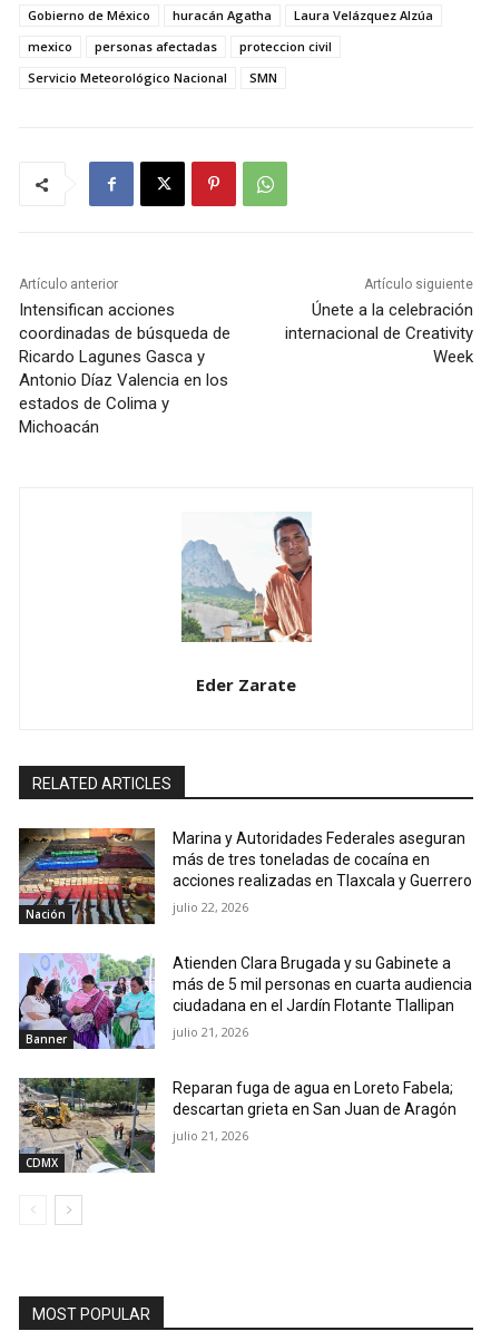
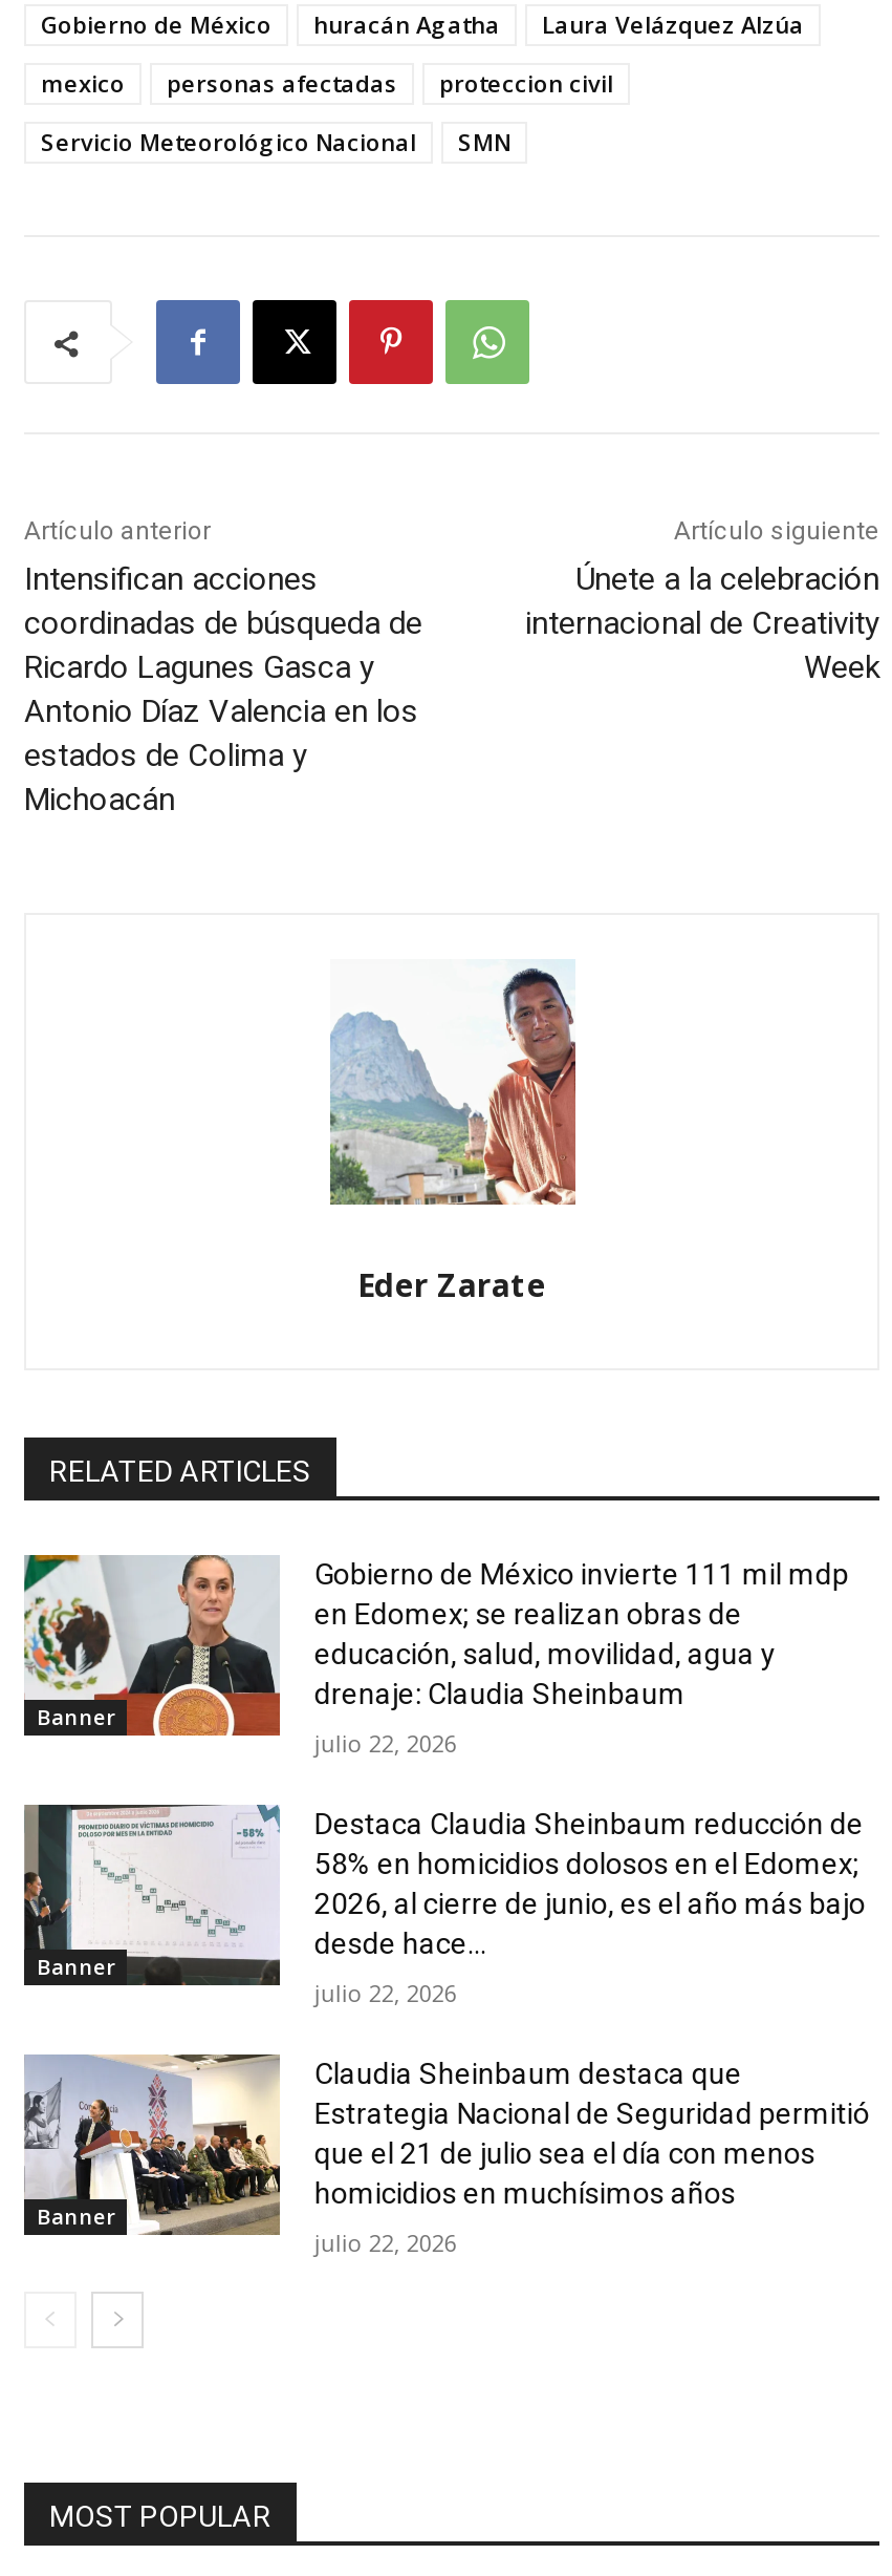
[18,827,156,925] [image] | Nación -> [22,1553,280,1750] [image] | Banner
[173,830,473,890] Marina y Autoridades Federales aseguran | más de tres toneladas de cocaína en | acciones realizadas en Tlaxcala y Guerrero -> [314,1558,849,1711] Gobierno de México invierte 111 mil mdp | en Edomex; se realizan obras de | educación, salud, movilidad, agua y | drenaje: Claudia Sheinbaum
[18,953,473,1050] [image] | Atienden Clara Brugada y su Gabinete a | más de 5 mil personas en cuarta audiencia | ciudadana en el Jardín Flotante Tlallipan -> [22,1803,866,1987] [image] | Destaca Claudia Sheinbaum reducción de | 58% en homicidios dolosos en el Edomex; | 2026, al cierre de junio, es el año más bajo | desde hace...
[173,1023,249,1040] julio 21, 2026 -> [314,1977,457,2009] julio 22, 2026
[19,1077,156,1174] [image] | CDMX -> [24,2052,280,2237] [image] | Banner
[173,1079,457,1118] Reparan fuga de agua en Loreto Fabela; | descartan grieta en San Juan de Aragón -> [314,2057,870,2210] Claudia Sheinbaum destaca que | Estrategia Nacional de Seguridad permitió | que el 21 de julio sea el día con menos | homicidios en muchísimos años
[173,1127,249,1143] julio 21, 2026 -> [314,2227,457,2258] julio 22, 2026

